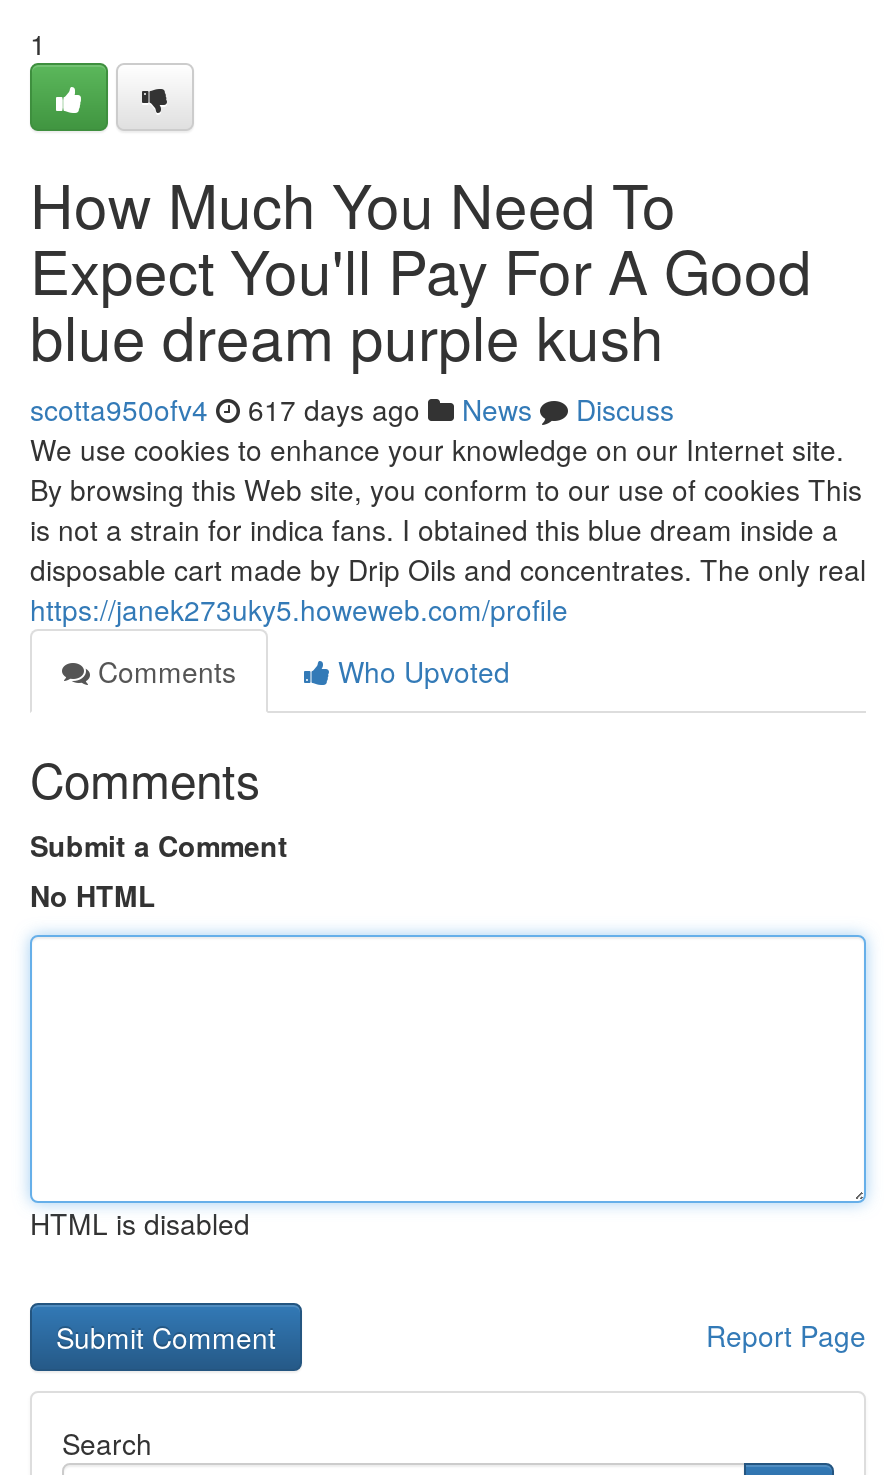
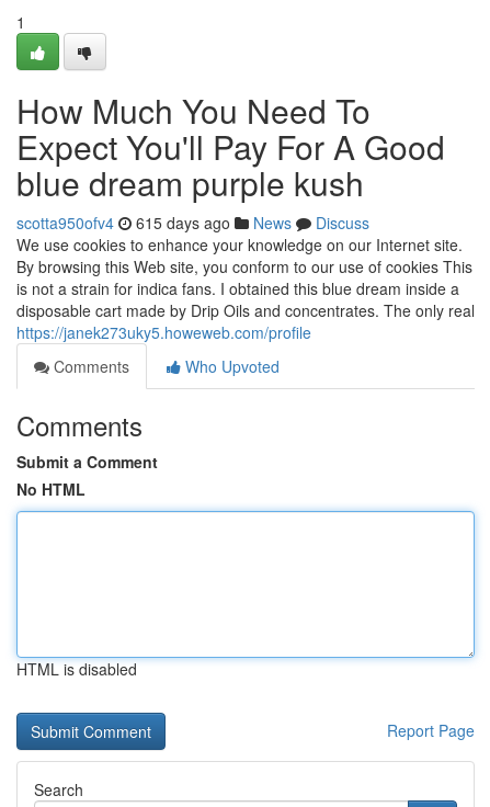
[30,389,674,429] scotta950ofv4 617 days ago News Discuss -> [16,212,369,234] scotta950ofv4 615 days ago News Discuss

